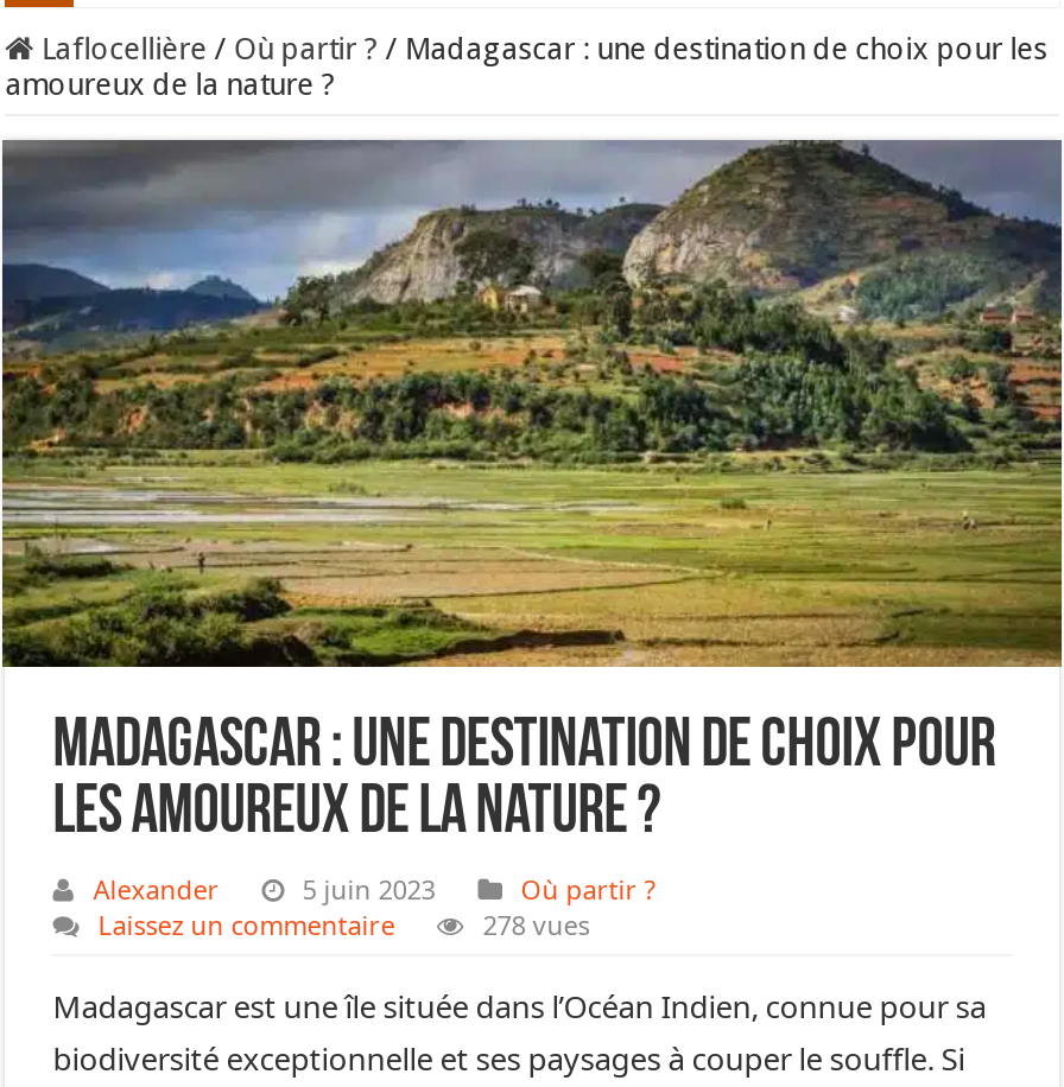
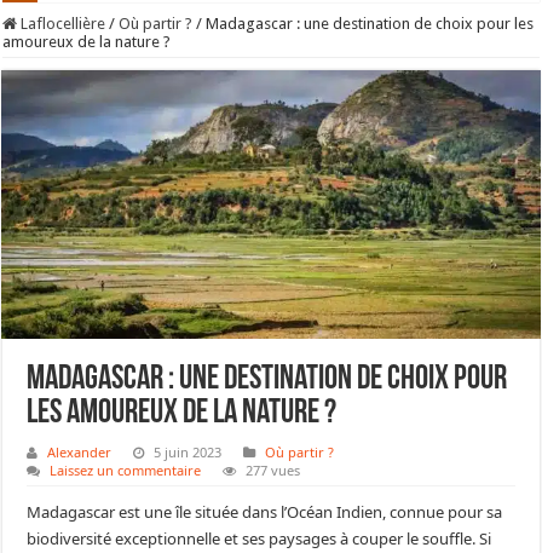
[483,908,589,943] 278 vues -> [246,462,300,480] 277 vues

